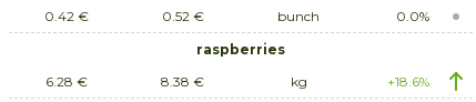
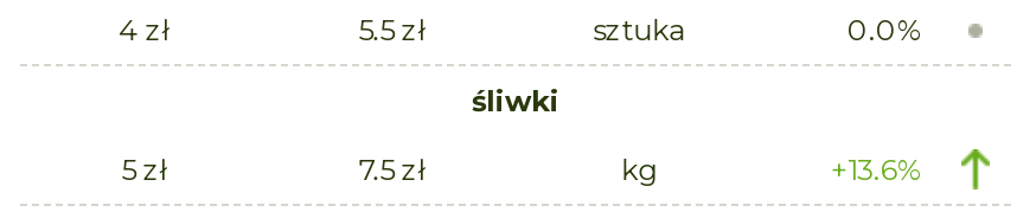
[45,8,320,24] 0.42 € | 0.52 € | bunch -> [119,11,686,46] 4 zł | 5.5 zł | sztuka
[196,41,285,58] raspberries -> [472,82,559,117] śliwki
[46,73,204,90] 6.28 € | 8.38 € -> [122,150,425,186] 5 zł | 7.5 zł
[387,73,429,90] +18.6% -> [831,150,919,186] +13.6%

